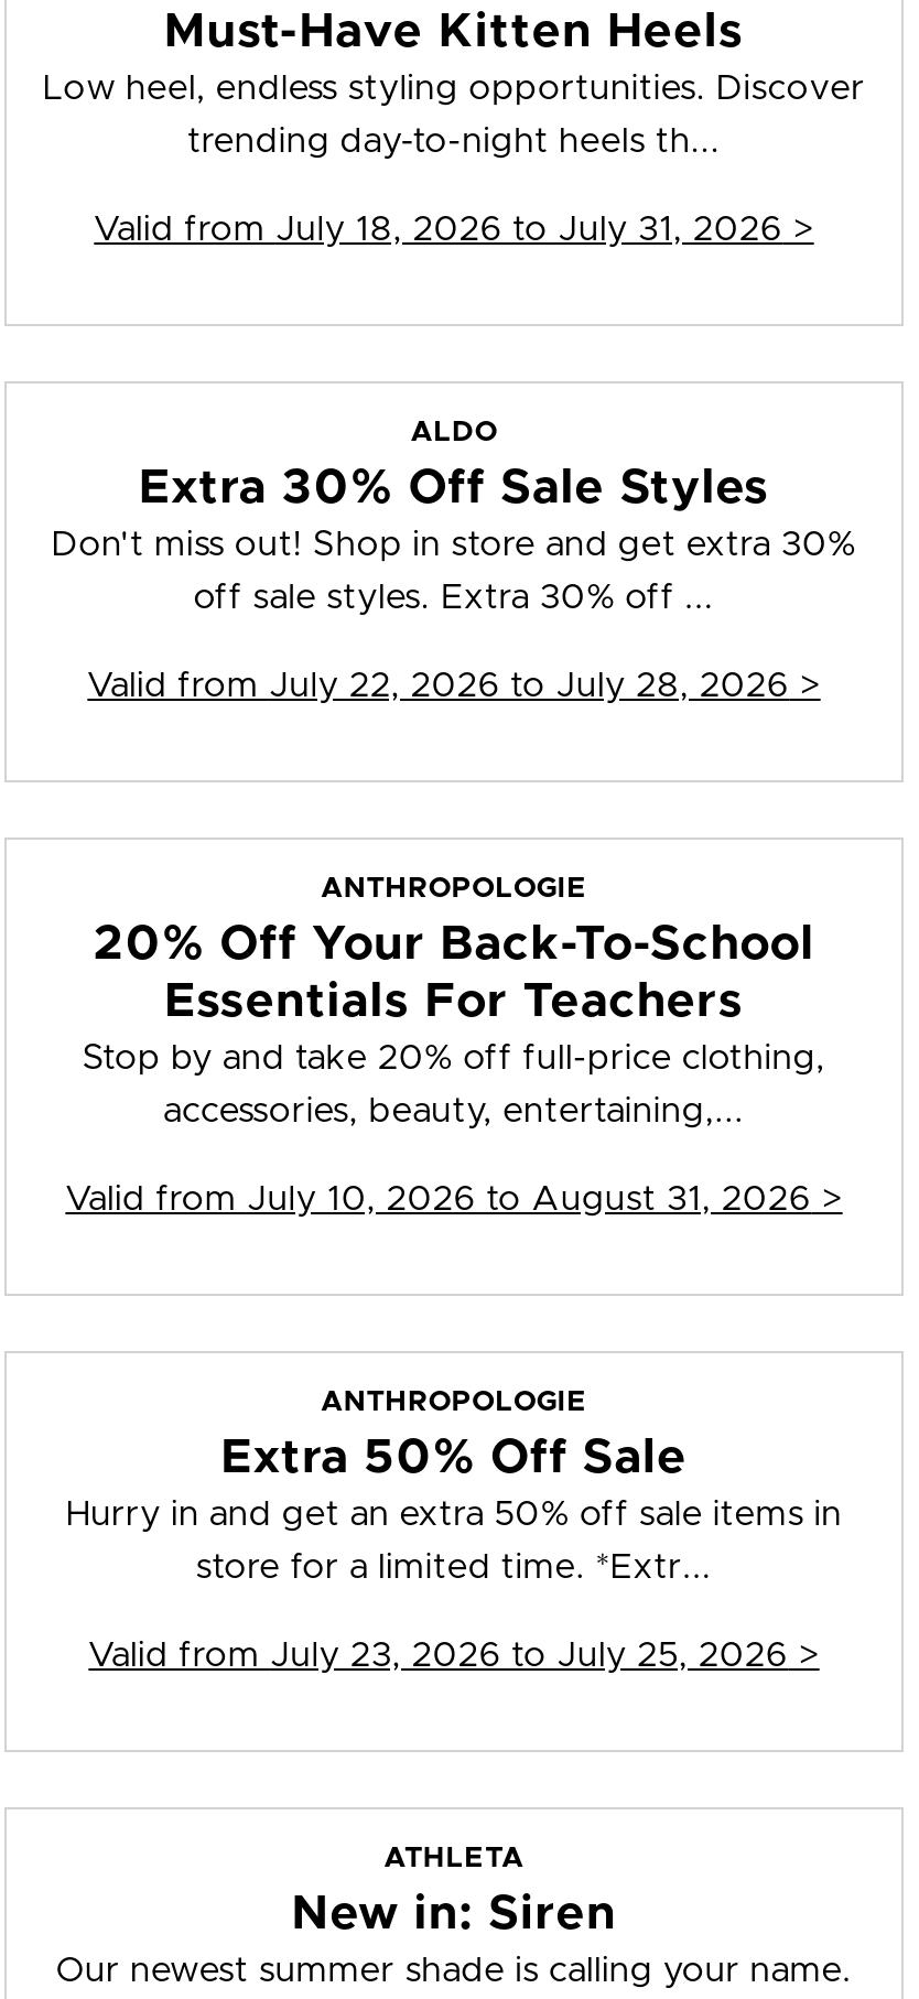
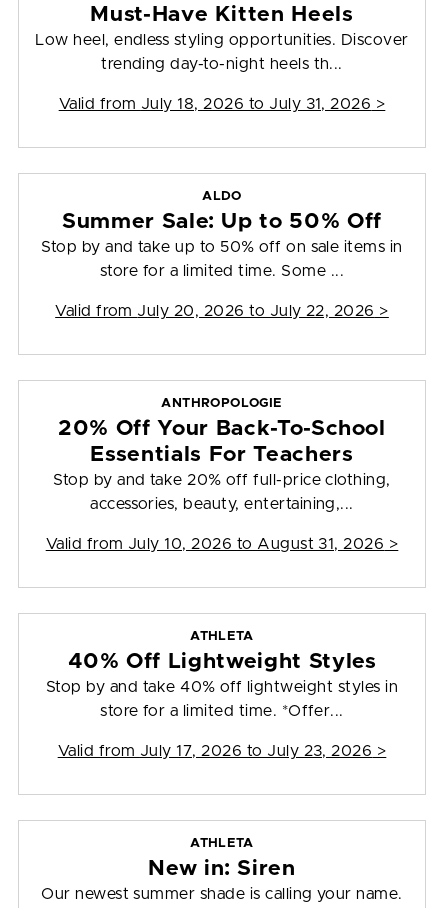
[51,465,857,562] Extra 30% Off Sale Styles | Don't miss out! Shop in store and get extra 30% -> [41,211,403,255] Summer Sale: Up to 50% Off | Stop by and take up to 50% off on sale items in
[193,580,714,615] off sale styles. Extra 30% off ... -> [100,263,344,279] store for a limited time. Some ...
[87,668,820,704] Valid from July 22, 2026 to July 28, 2026 > -> [55,303,389,319] Valid from July 20, 2026 to July 22, 2026 >
[65,1389,843,1532] ANTHROPOLOGIE | Extra 50% Off Sale | Hurry in and get an extra 50% off sale items in -> [46,630,398,695] ATHLETA | 40% Off Lightweight Styles | Stop by and take 40% off lightweight styles in
[196,1550,712,1585] store for a limited time. *Extr... -> [100,703,344,719] store for a limited time. *Offer...
[89,1638,819,1673] Valid from July 23, 2026 to July 25, 2026 > -> [58,743,386,759] Valid from July 17, 2026 to July 23, 2026 >

